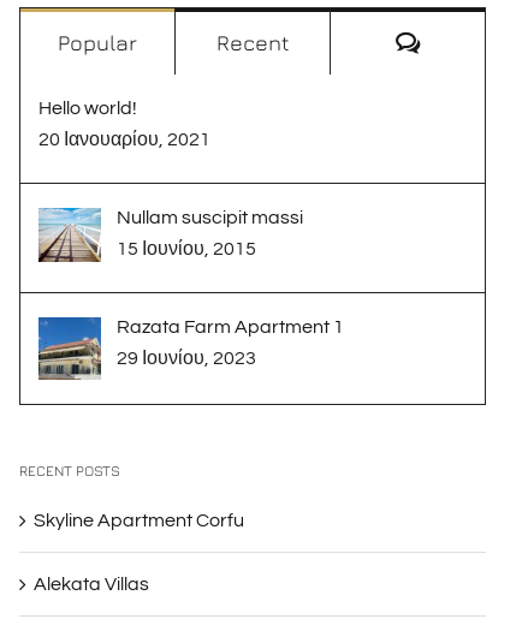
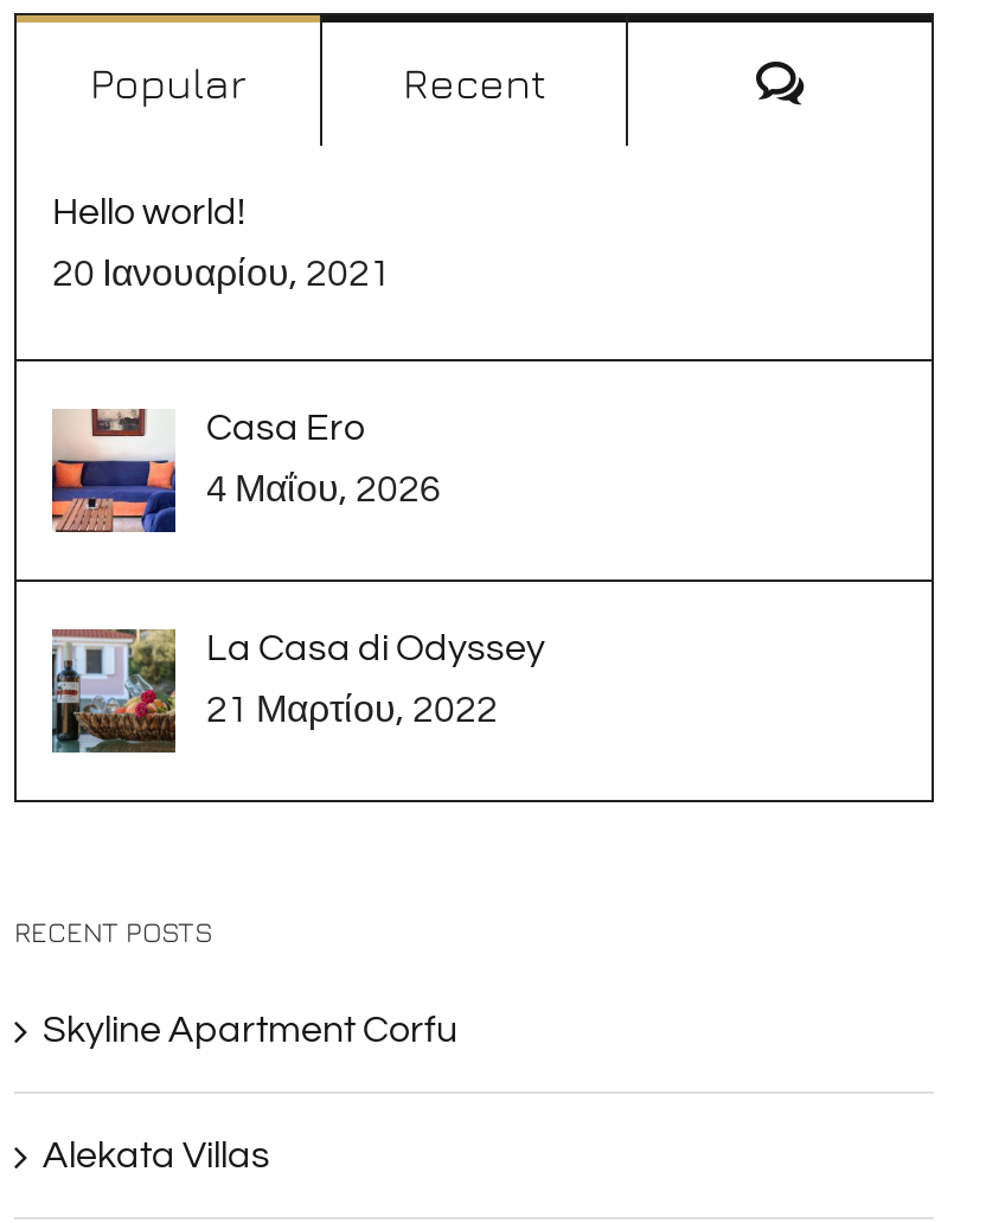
[37,207,303,268] [image] | Nullam suscipit massi -> [50,406,365,534] [image] | Casa Ero
[117,240,256,259] 15 Ιουνίου, 2015 -> [206,471,441,509] 4 Μαΐου, 2026
[37,316,344,381] [image] | Razata Farm Apartment 1 -> [50,627,545,755] [image] | La Casa di Odyssey
[117,349,256,368] 29 Ιουνίου, 2023 -> [206,692,498,730] 21 Μαρτίου, 2022

